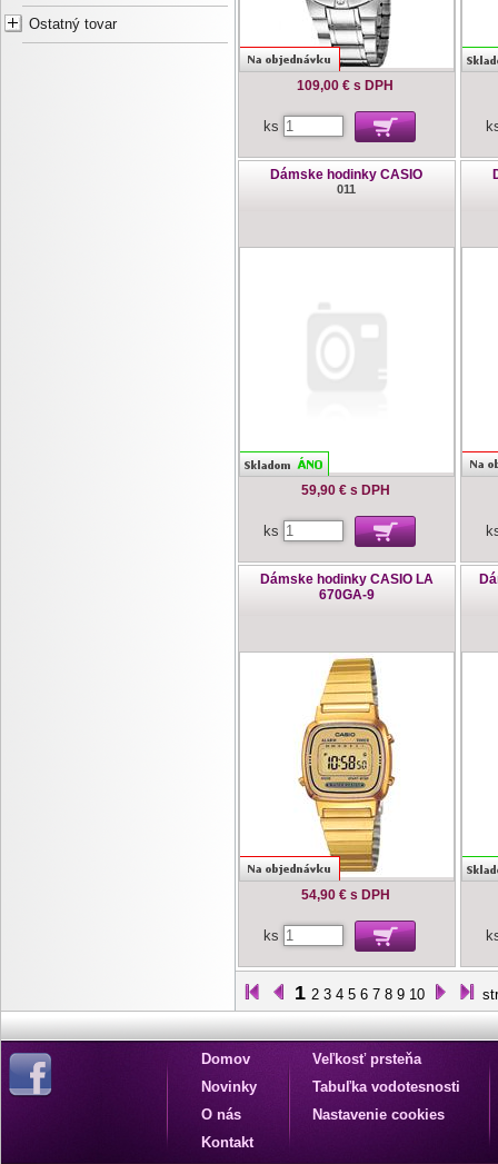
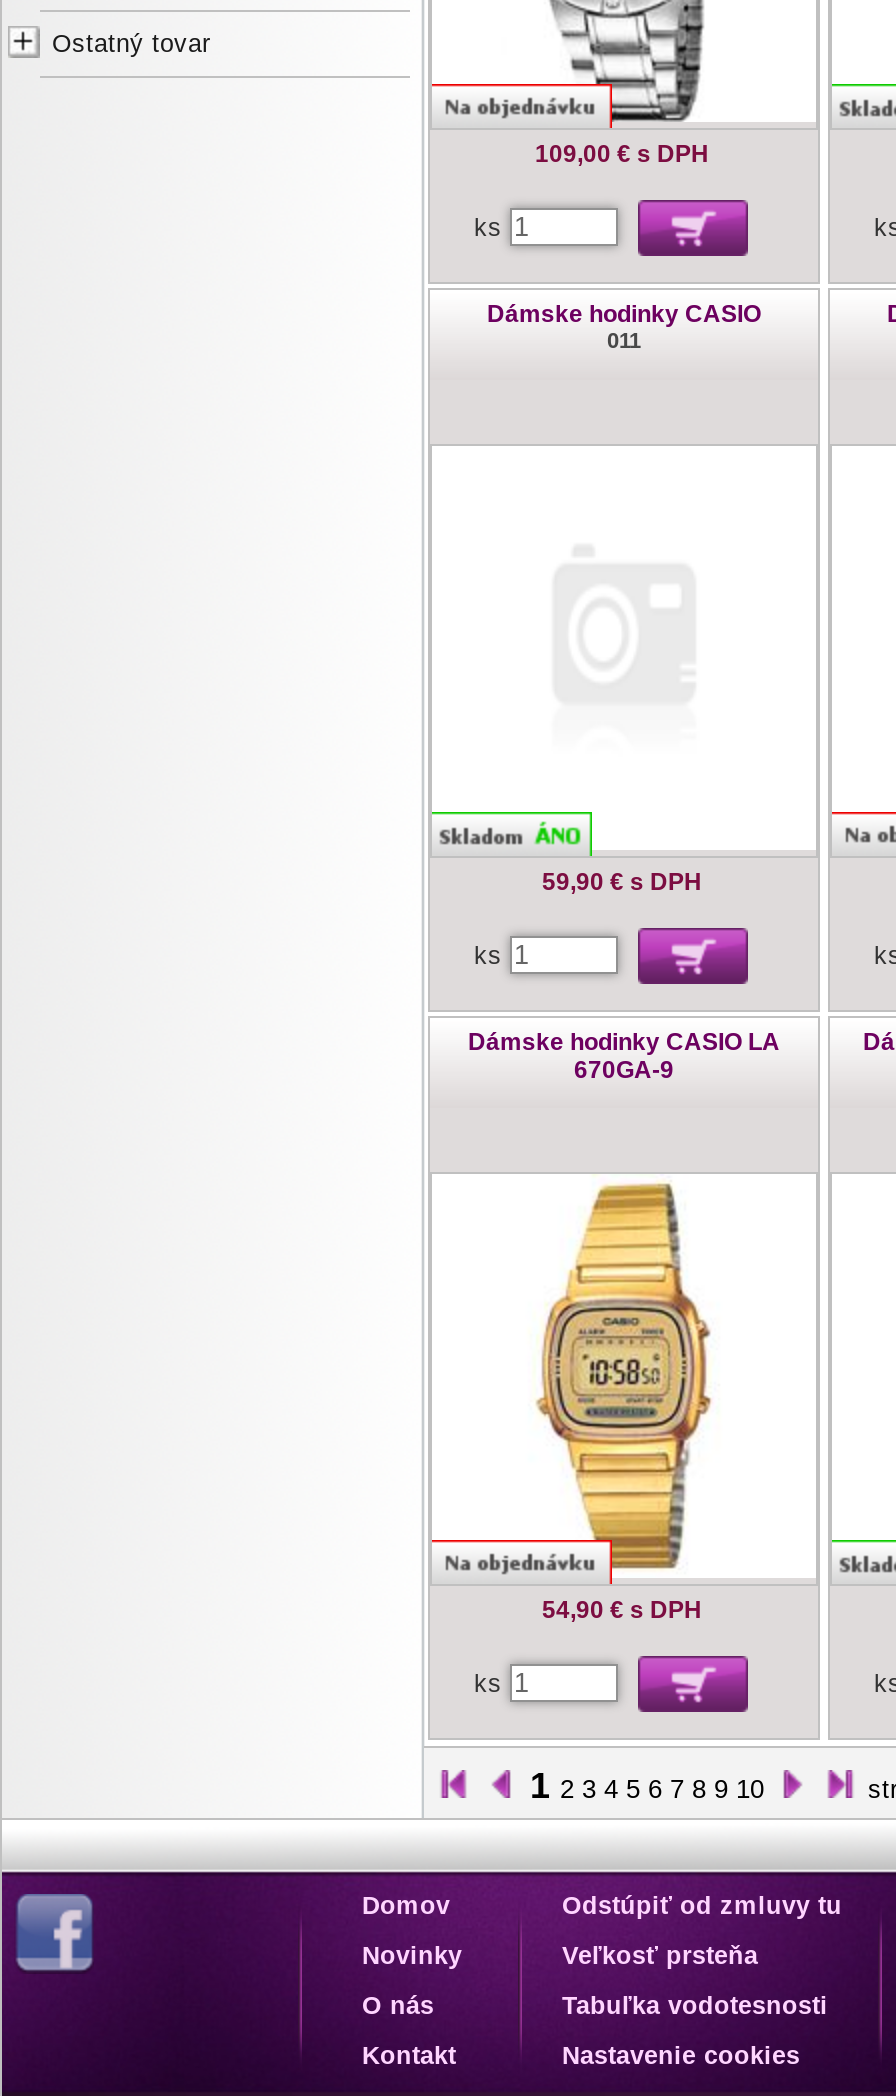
moved [312,1051,460,1122] -> [562,1941,828,2069]: Veľkosť prsteňa | Tabuľka vodotesnosti | Nastavenie cookies
none -> [562,1891,842,1919] Odstúpiť od zmluvy tu

